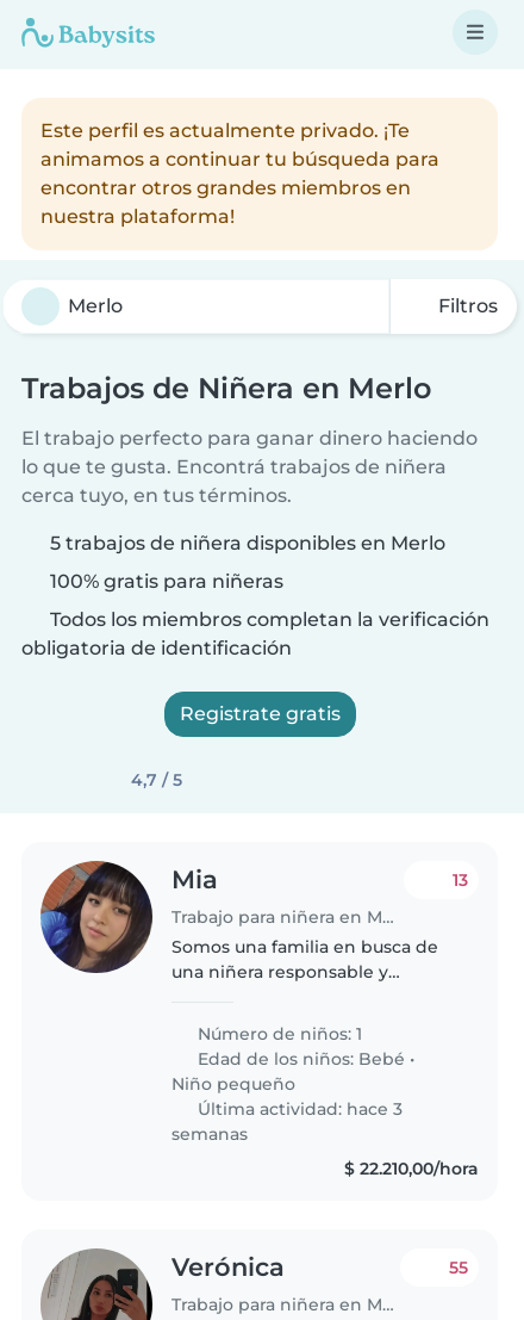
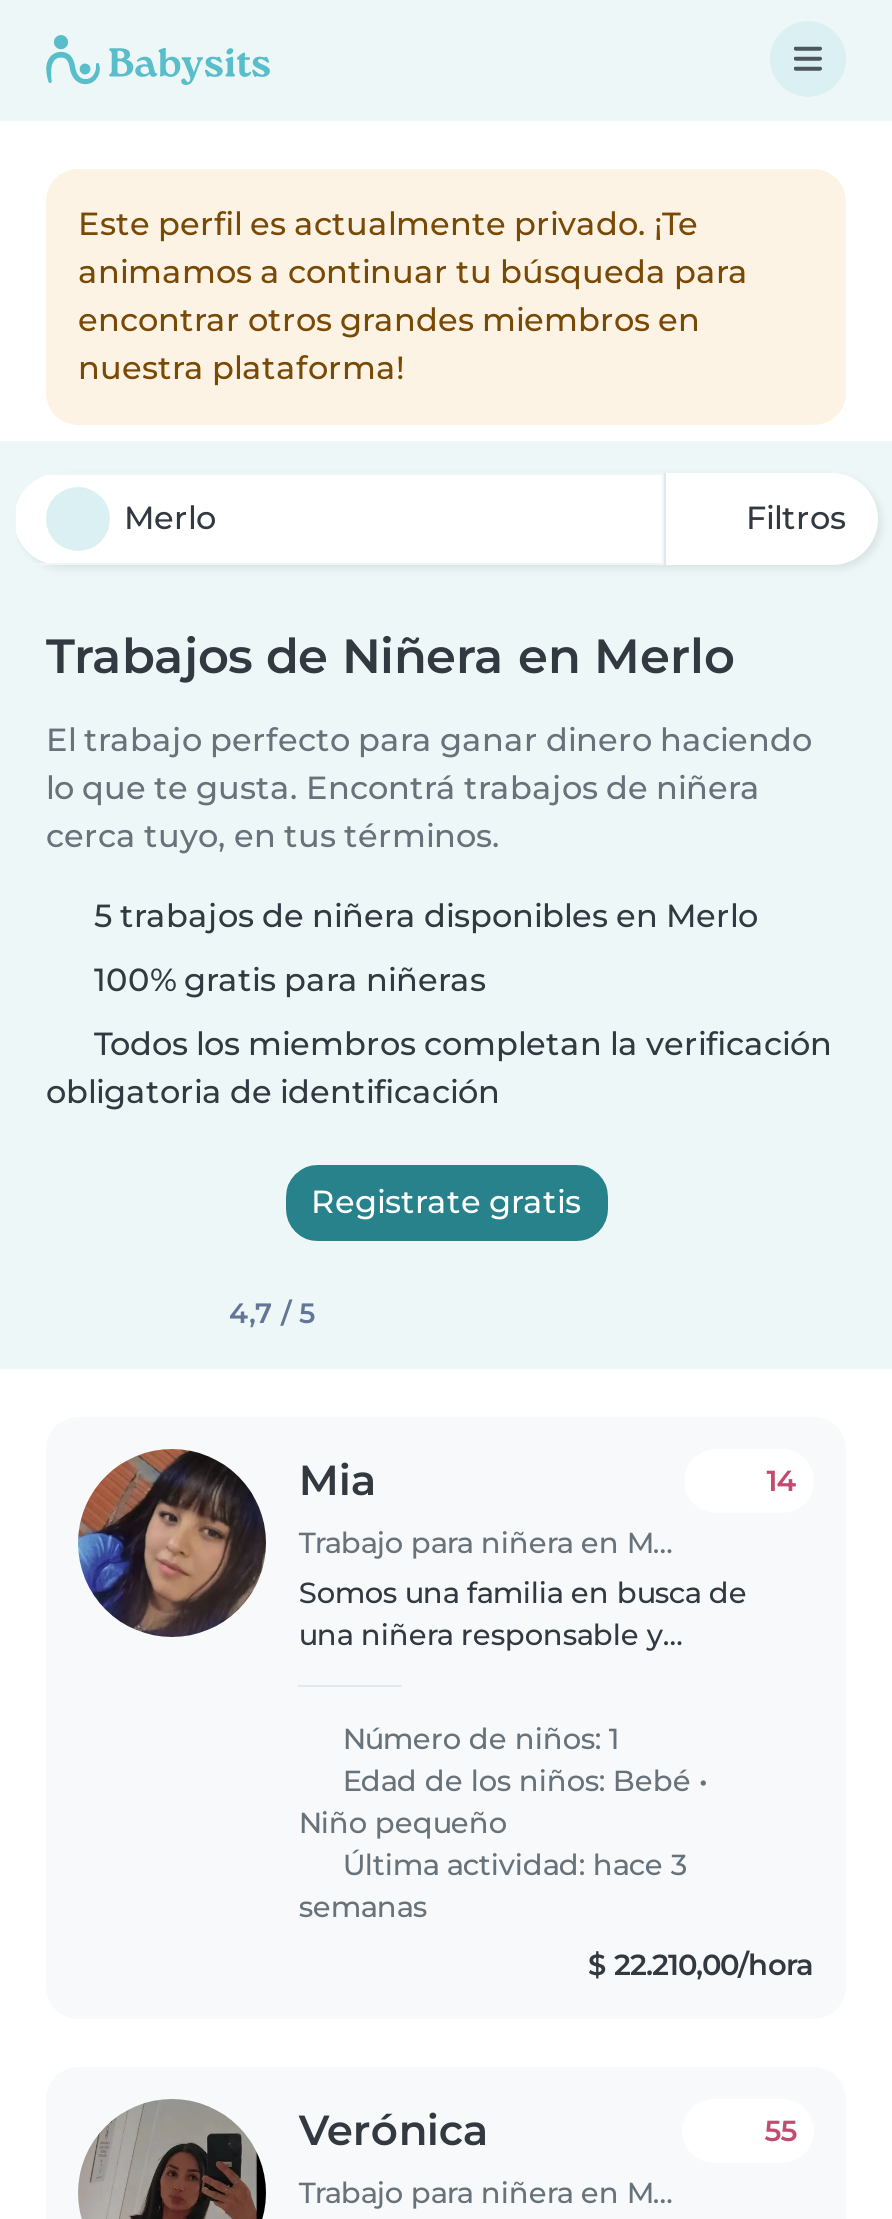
[453,869,468,891] 13 -> [766,1463,796,1499] 14

